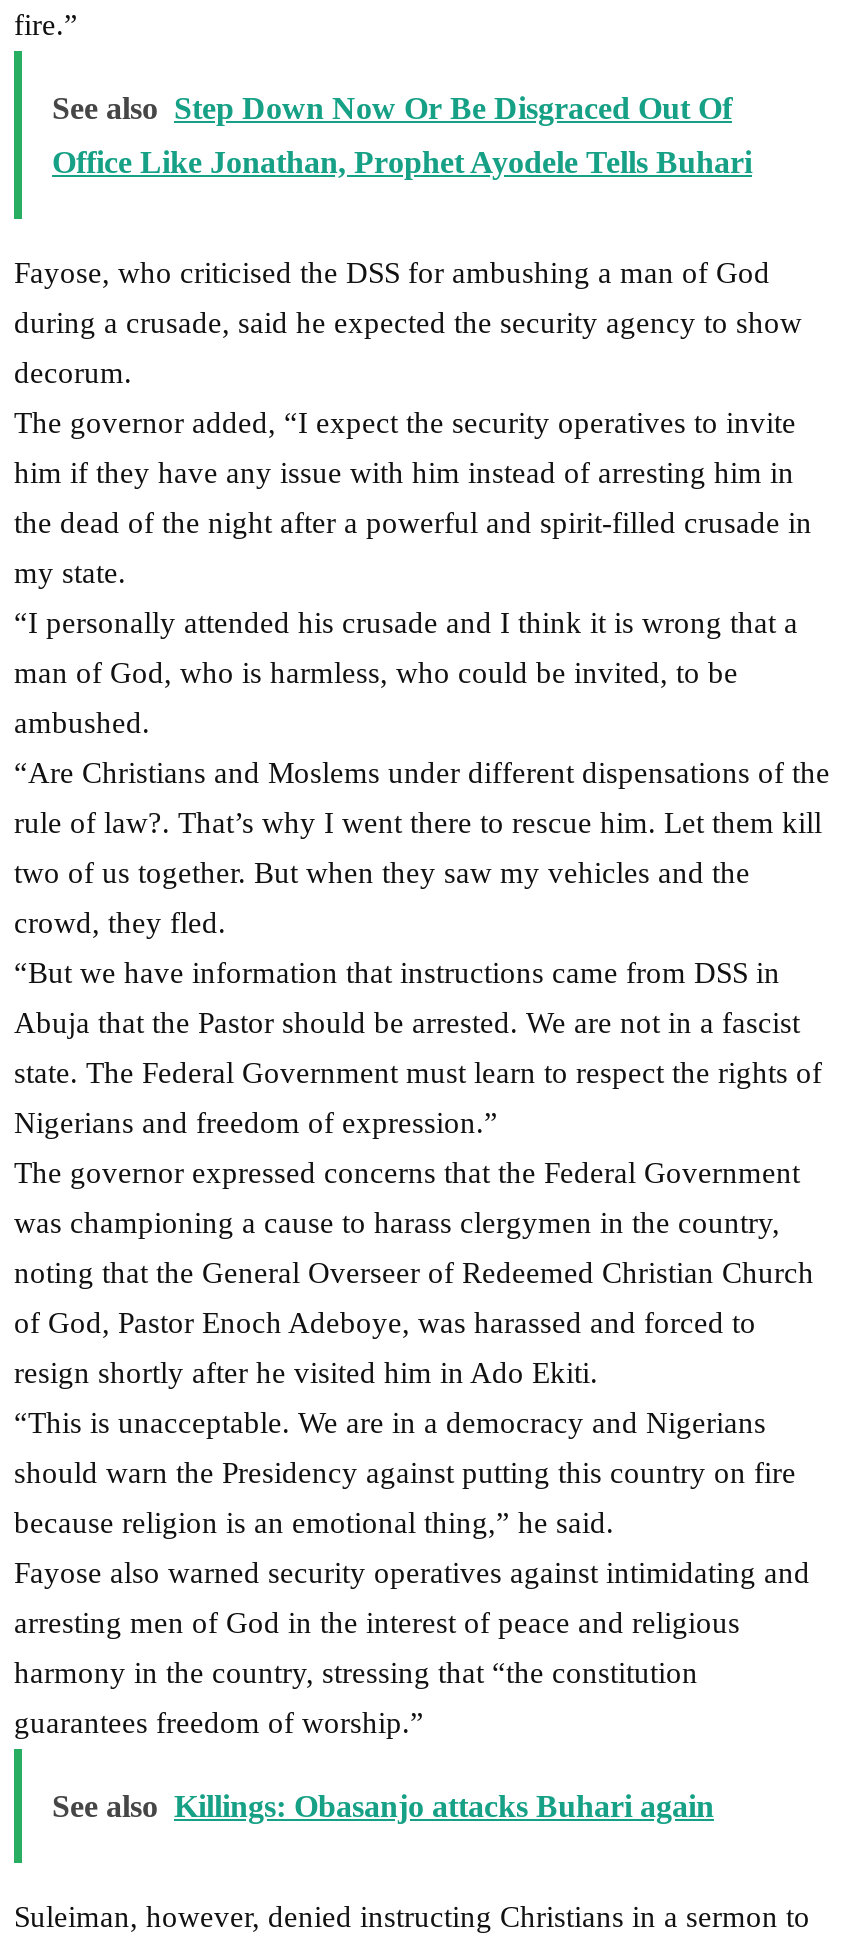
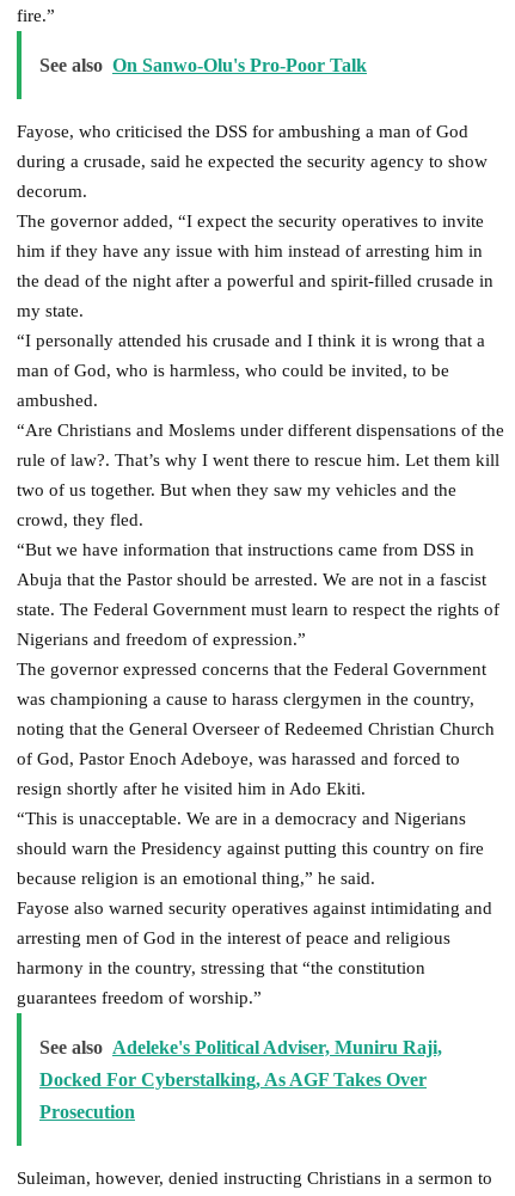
[52,90,752,178] See also Step Down Now Or Be Disgraced Out Of | Office Like Jonathan, Prophet Ayodele Tells Buhari -> [39,54,367,75] See also On Sanwo-Olu's Pro-Poor Talk
moved [14,256,830,1738] -> [17,121,504,1007]: Fayose, who criticised the DSS for ambushing a man of God | during a crusade, said he expected the security agency to show | decorum. | ... | harmony in the country, stressing that “the constitution | guarantees freedom of worship.”
[52,1788,714,1822] See also Killings: Obasanjo attacks Buhari again -> [39,1037,442,1121] See also Adeleke's Political Adviser, Muniru Raji, | Docked For Cyberstalking, As AGF Takes Over | Prosecution

